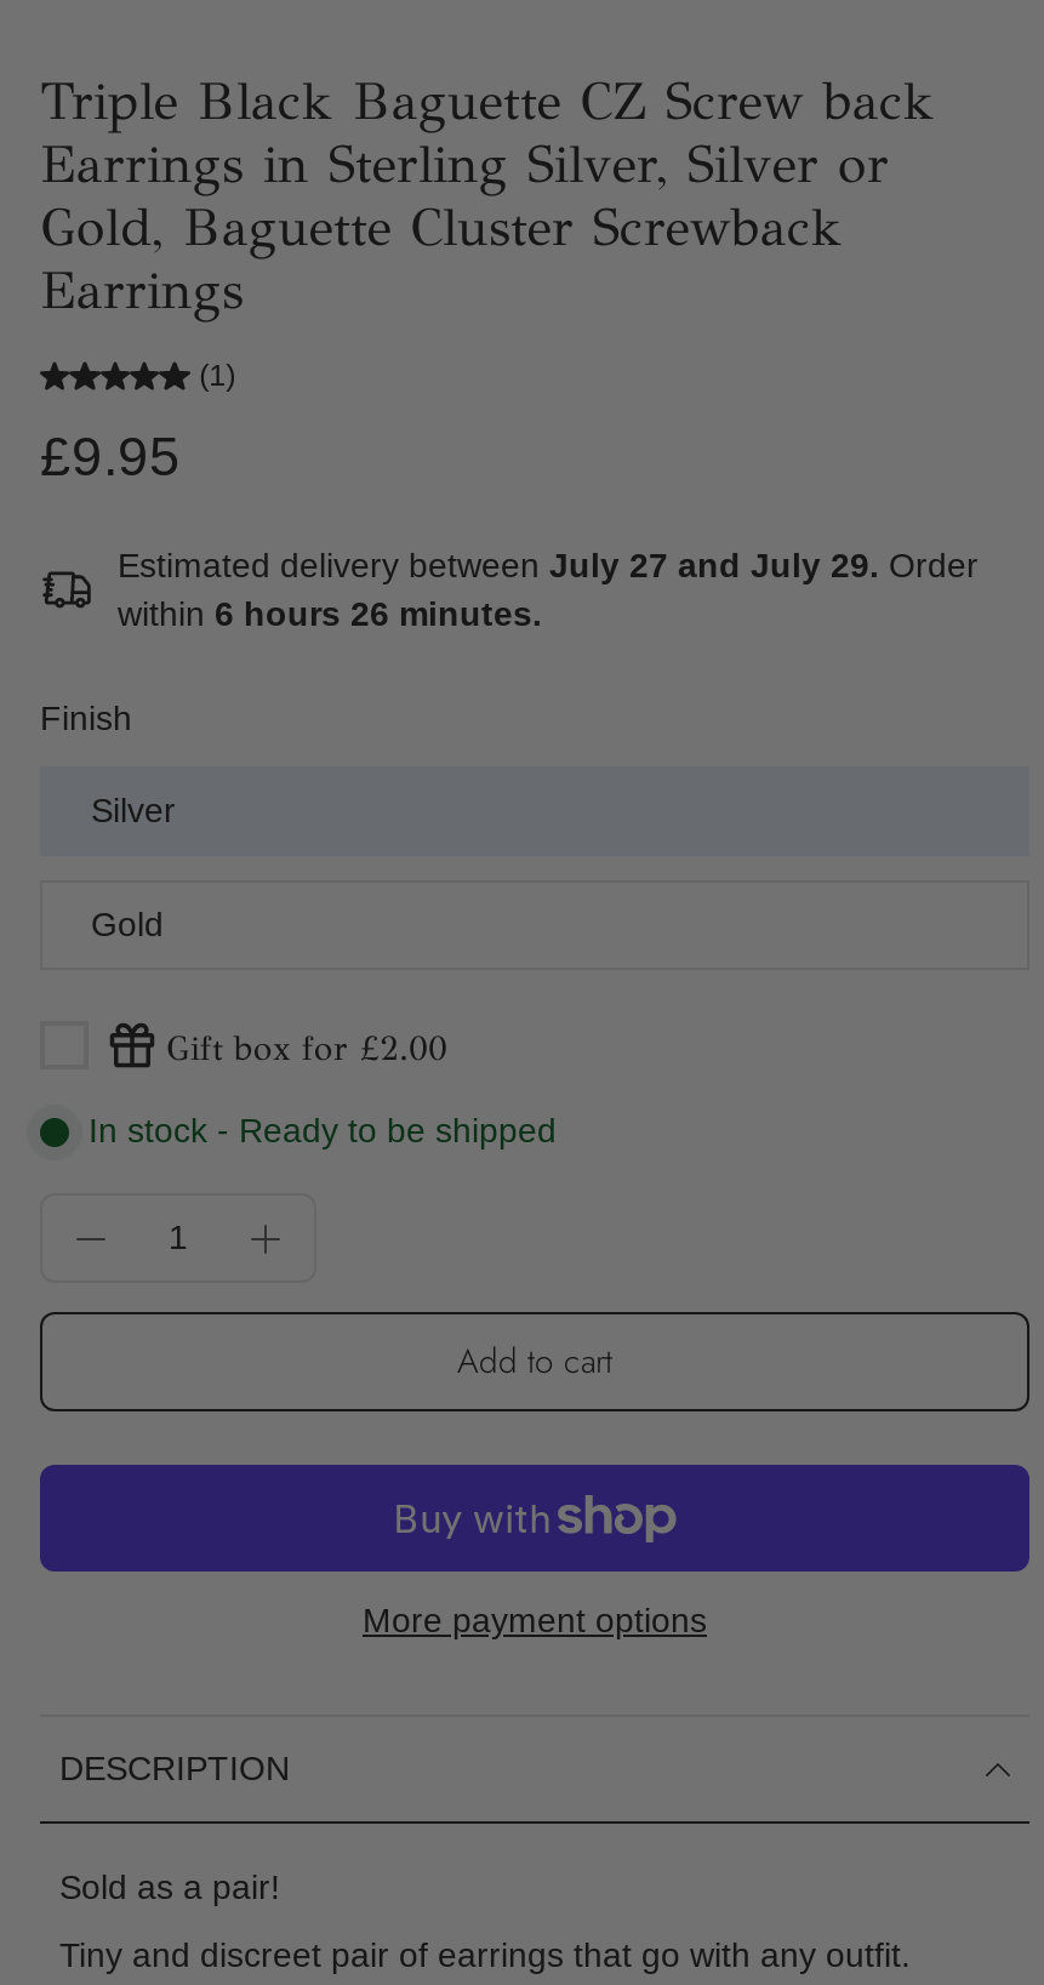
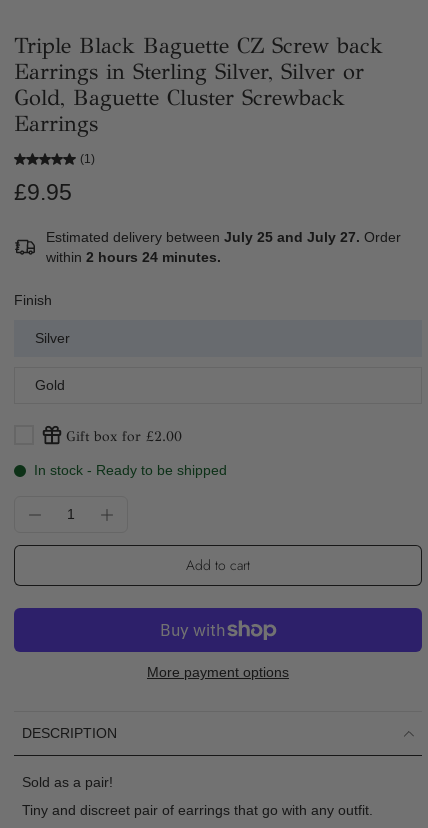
[118,546,979,585] Estimated delivery between July 27 and July 29. Order -> [46,229,401,245] Estimated delivery between July 25 and July 27. Order
[118,595,542,634] within 6 hours 26 minutes. -> [46,249,221,265] within 2 hours 24 minutes.

